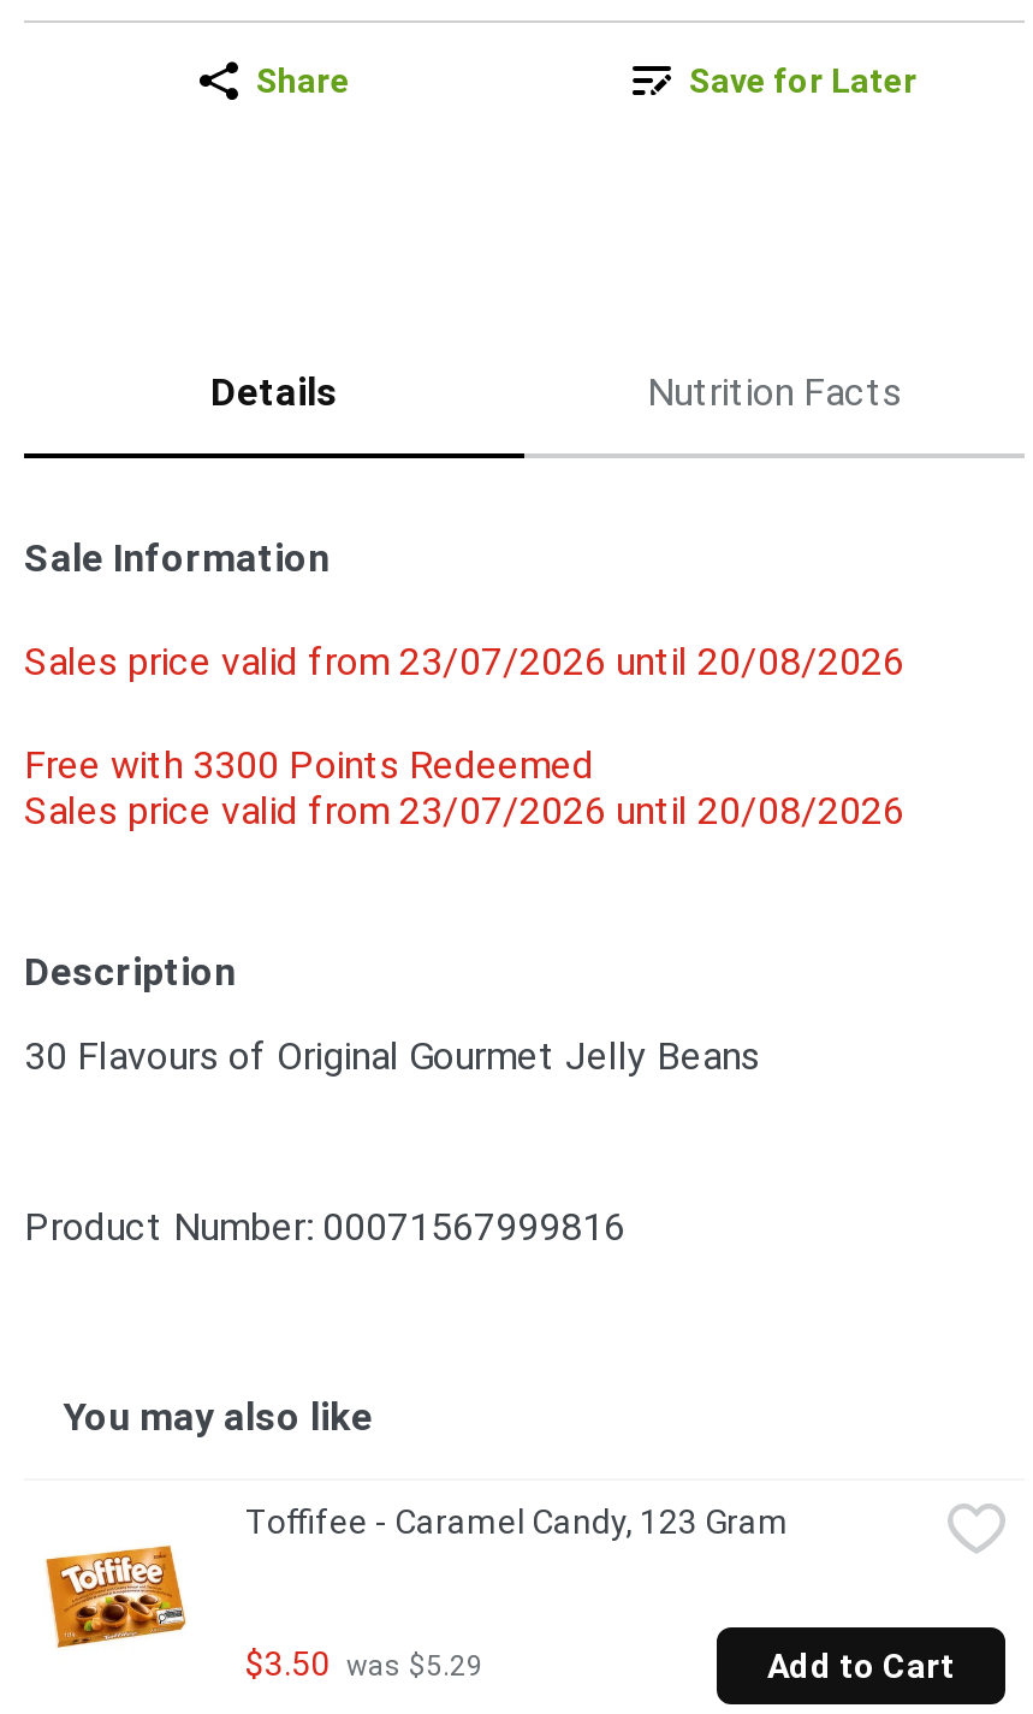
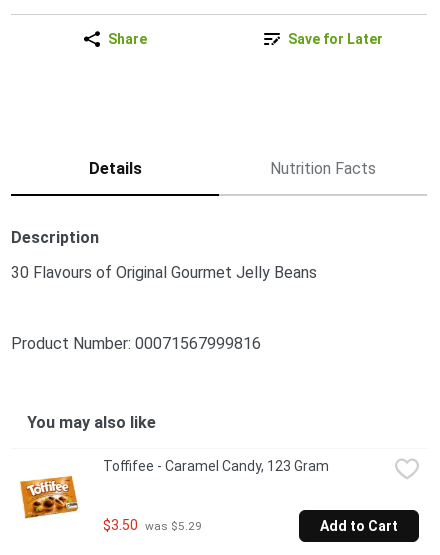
[24,536,904,834] Sale Information | Sales price valid from 23/07/2026 until 20/08/2026 | Free with 3300 Points Redeemed | Sales price valid from 23/07/2026 until 20/08/2026 -> none

